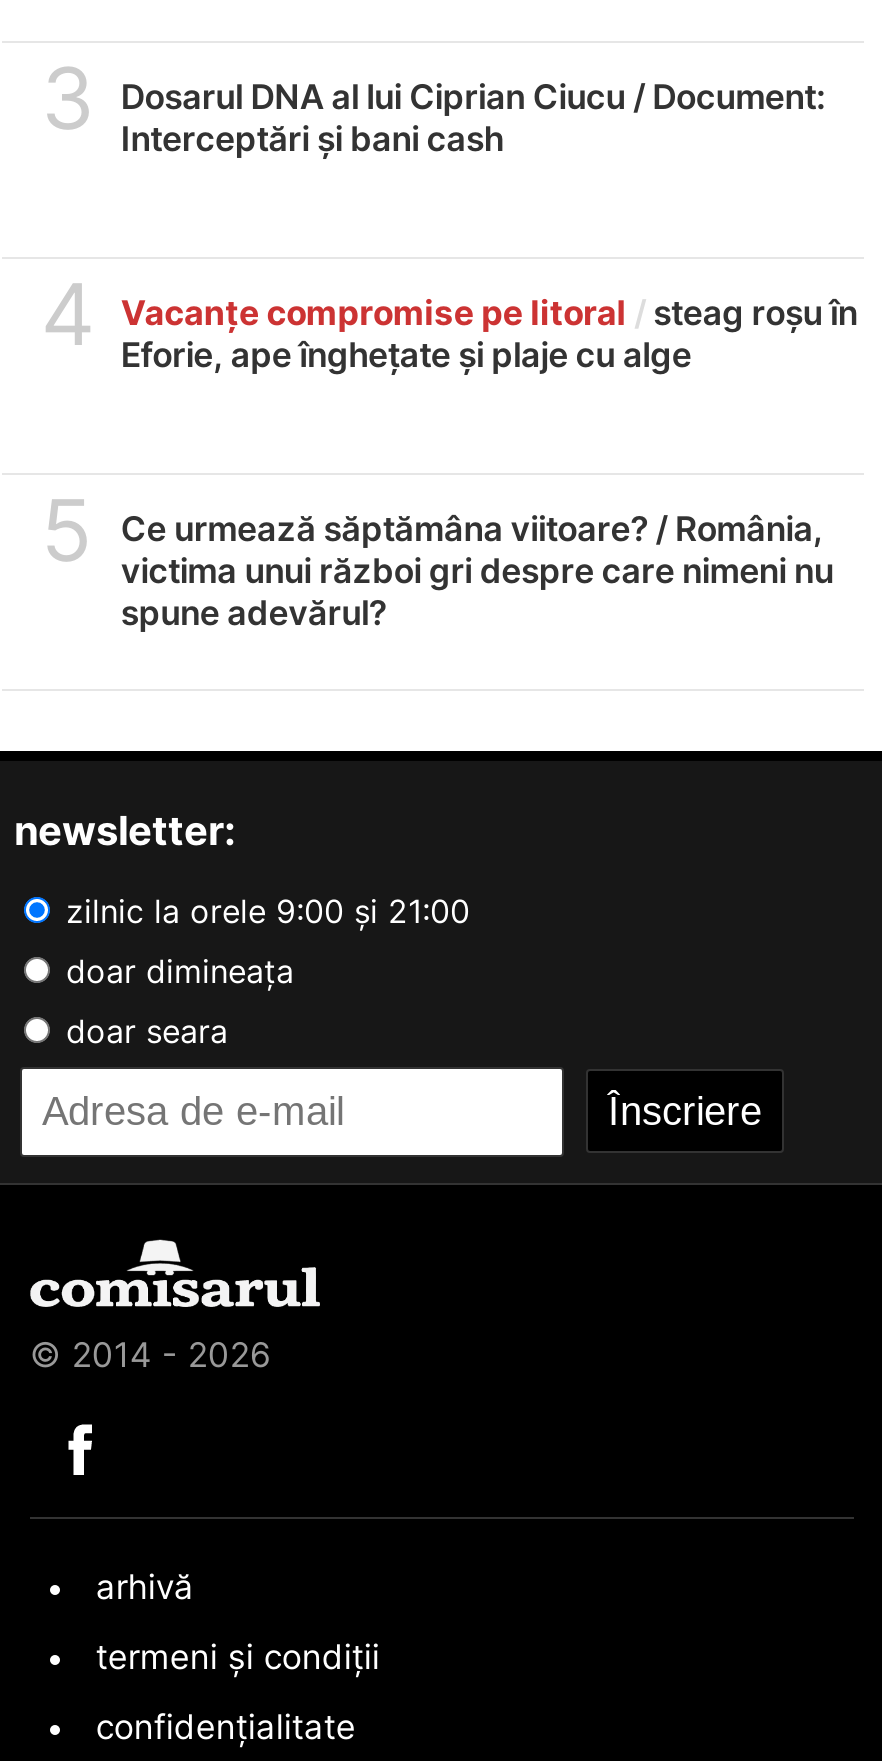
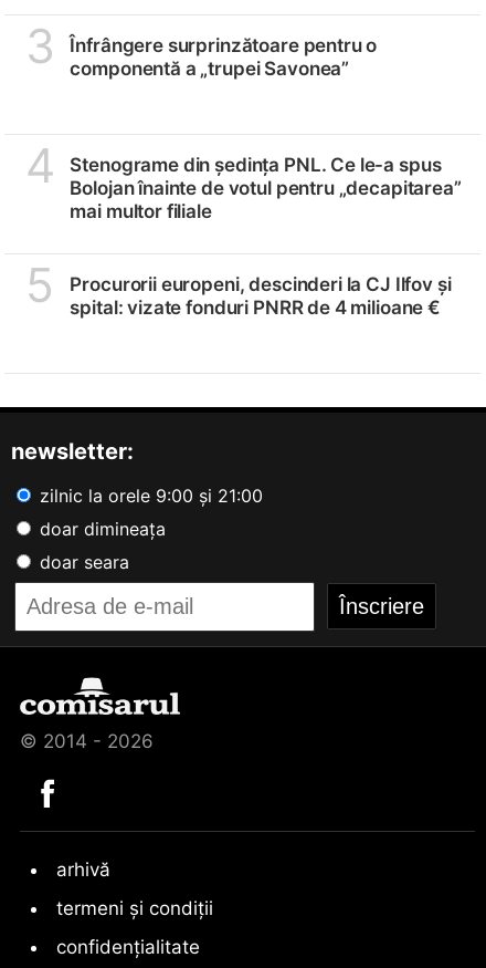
[121,77,826,159] Dosarul DNA al lui Ciprian Ciucu / Document: | Interceptări și bani cash -> [70,34,377,79] Înfrângere surprinzătoare pentru o | componentă a „trupei Savonea”
[121,293,857,375] Vacanțe compromise pe litoral / steag roșu în | Eforie, ape înghețate și plaje cu alge -> [70,154,461,222] Stenograme din ședința PNL. Ce le-a spus | Bolojan înainte de votul pentru „decapitarea” | mai multor filiale
[121,509,833,633] Ce urmează săptămâna viitoare? / România, | victima unui război gri despre care nimeni nu | spune adevărul? -> [70,273,451,318] Procurorii europeni, descinderi la CJ Ilfov și | spital: vizate fonduri PNRR de 4 milioane €

